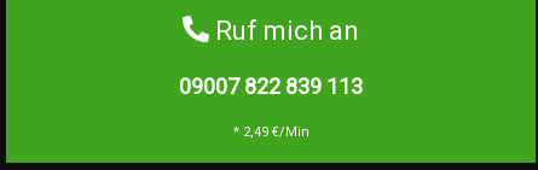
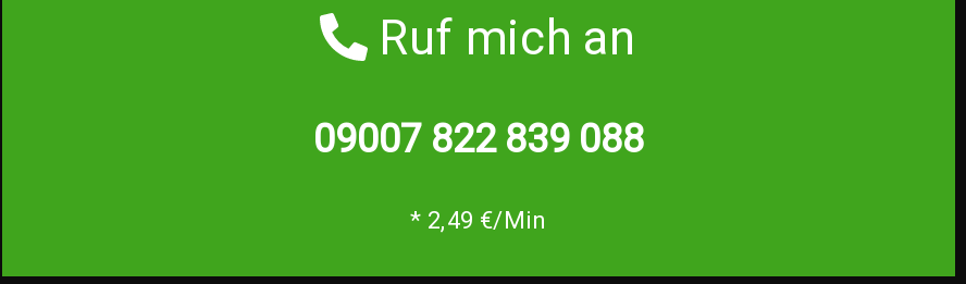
[179,73,363,98] 09007 822 839 113 -> [313,115,644,161] 09007 822 839 088

